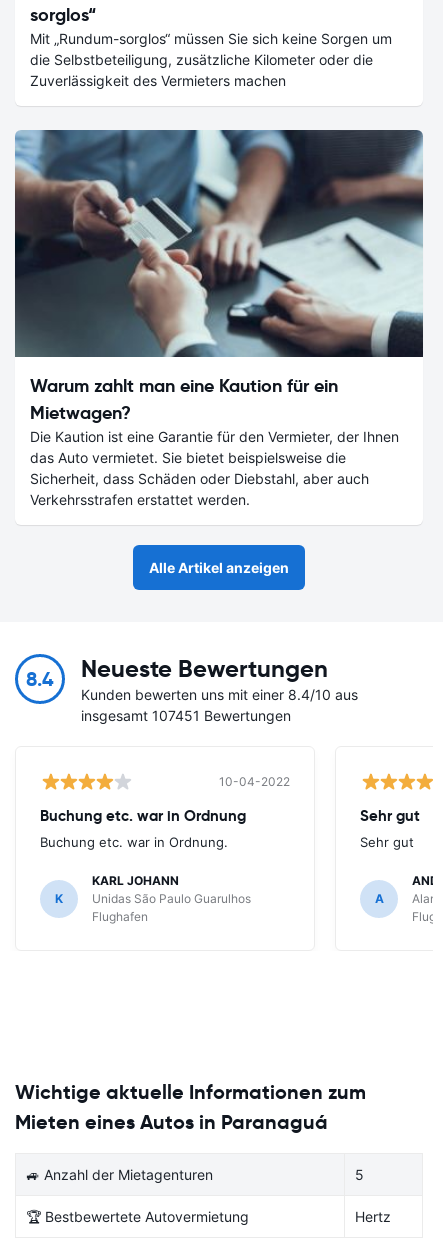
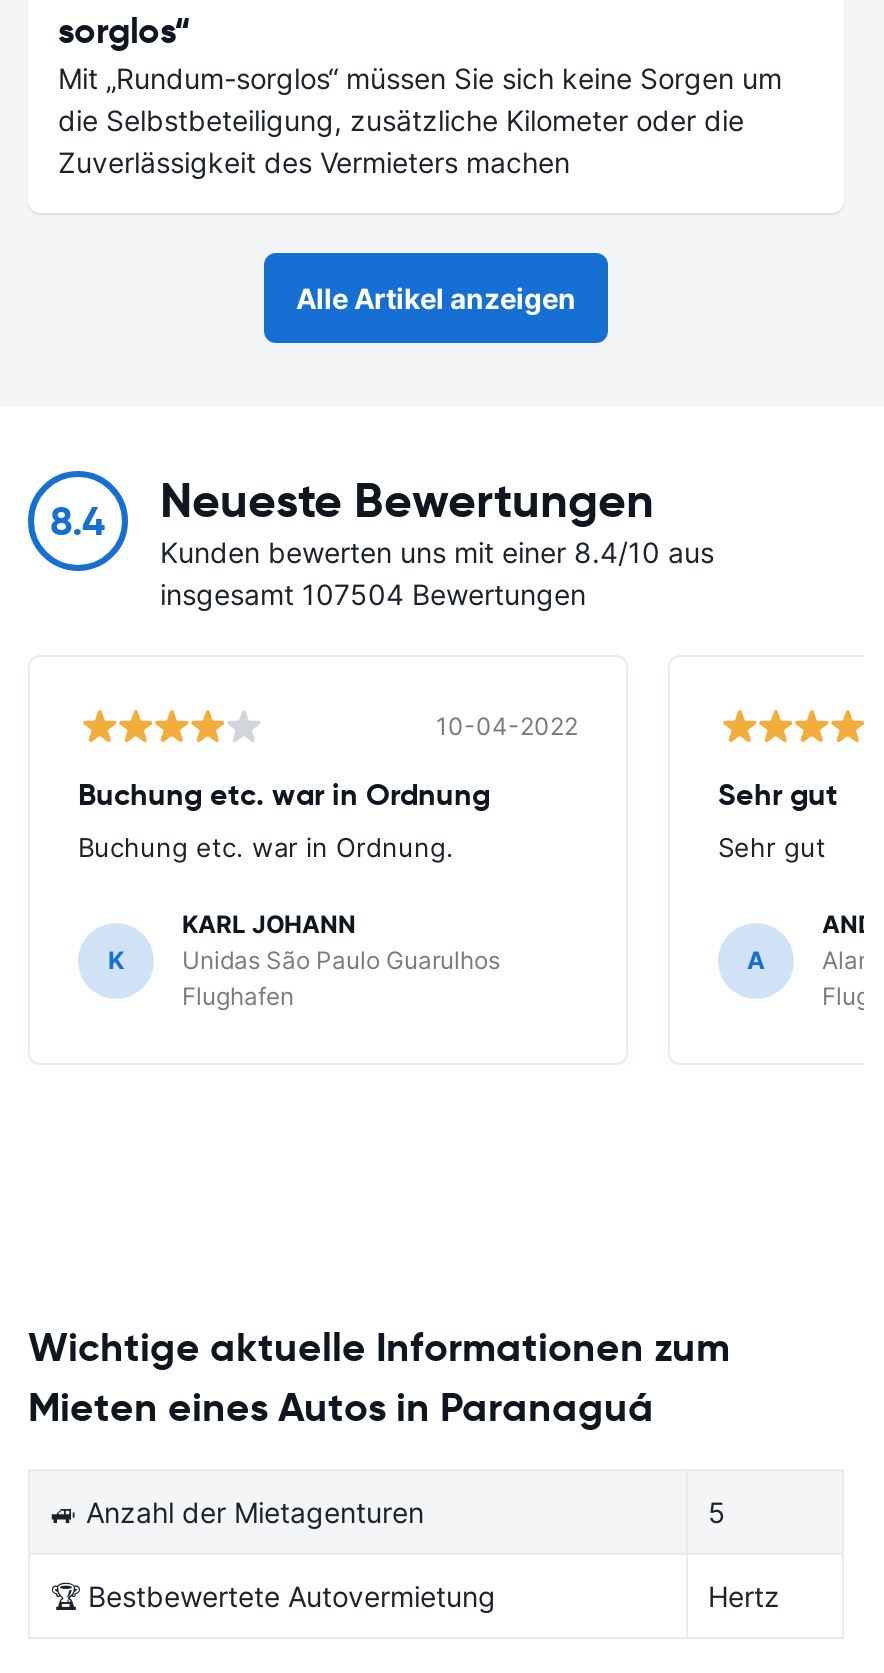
[14,129,424,508] [image] | Warum zahlt man eine Kaution für ein | Mietwagen? | Die Kaution ist eine Garantie für den Vermieter, der Ihnen | das Auto vermietet. Sie bietet beispielsweise die | Sicherheit, dass Schäden oder Diebstahl, aber auch | Verkehrsstrafen erstattet werden. -> none
[81,707,291,724] insgesamt 107451 Bewertungen -> [160,577,586,611] insgesamt 107504 Bewertungen

